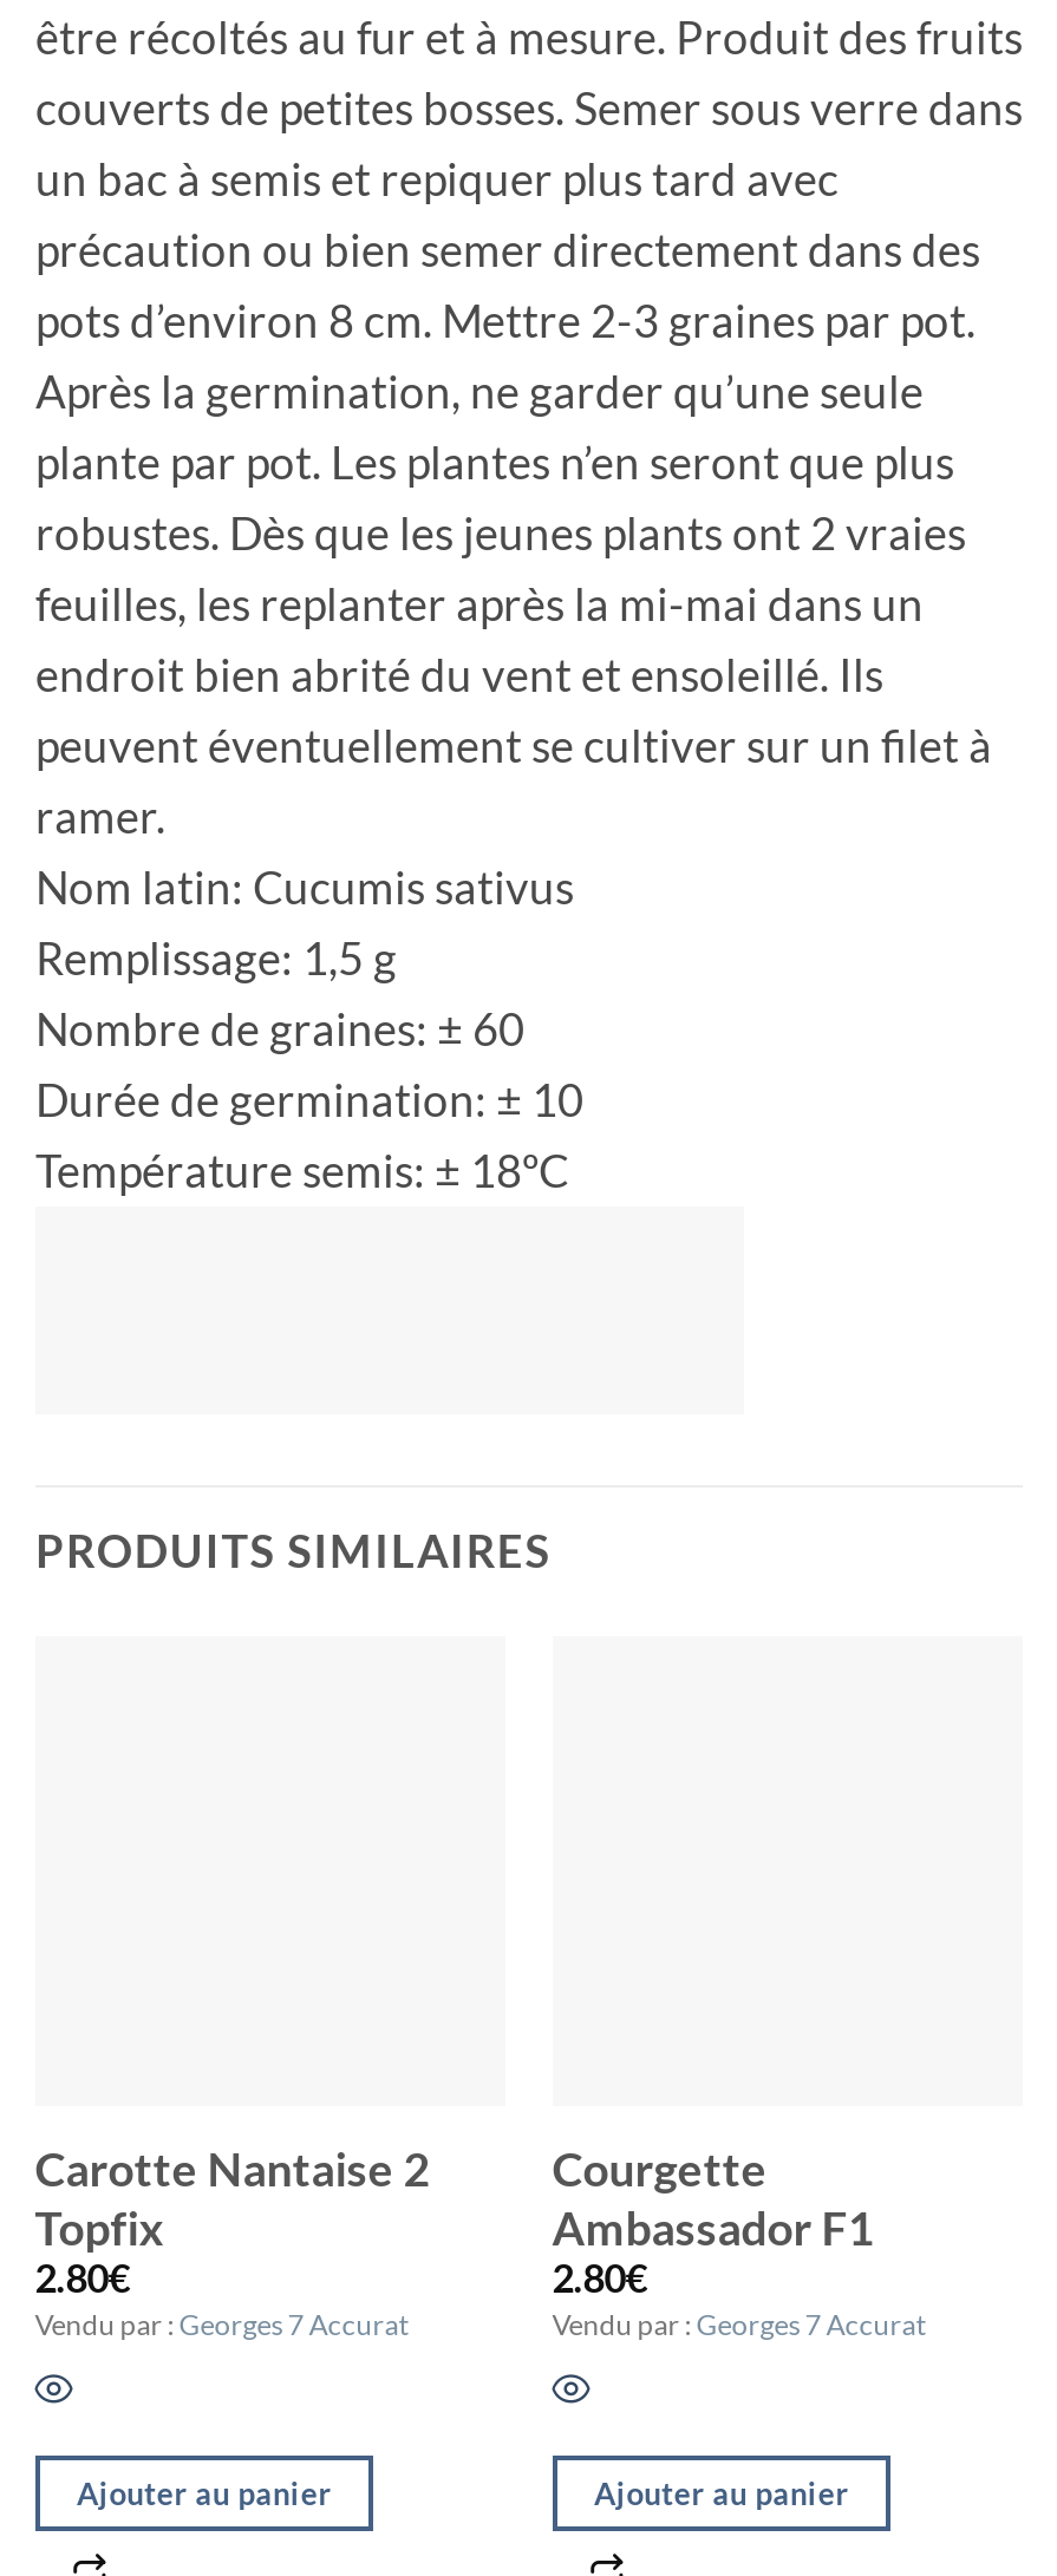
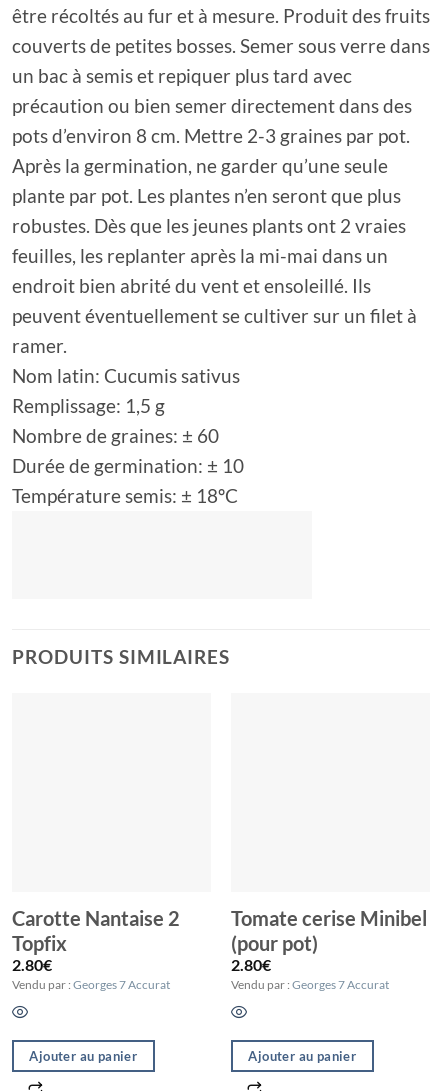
[552,2140,876,2254] Courgette | Ambassador F1 -> [231,906,427,954] Tomate cerise Minibel | (pour pot)

